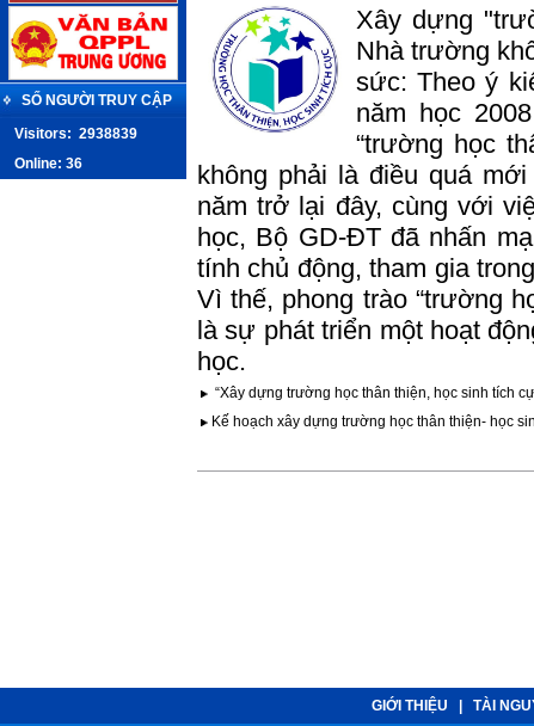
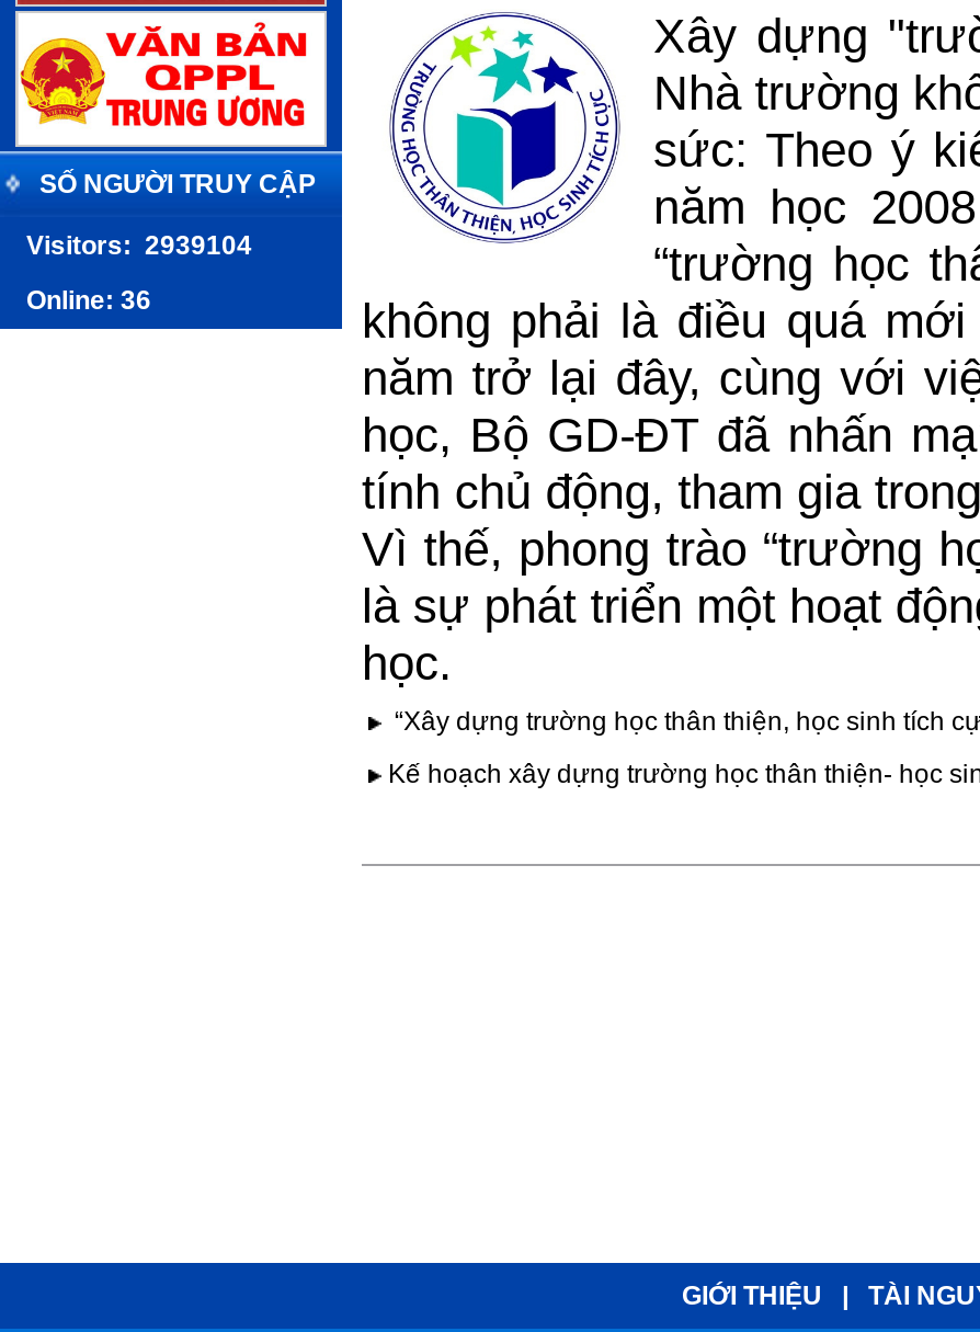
[14,125,137,142] Visitors: 2938839 -> [26,230,252,261] Visitors: 2939104

